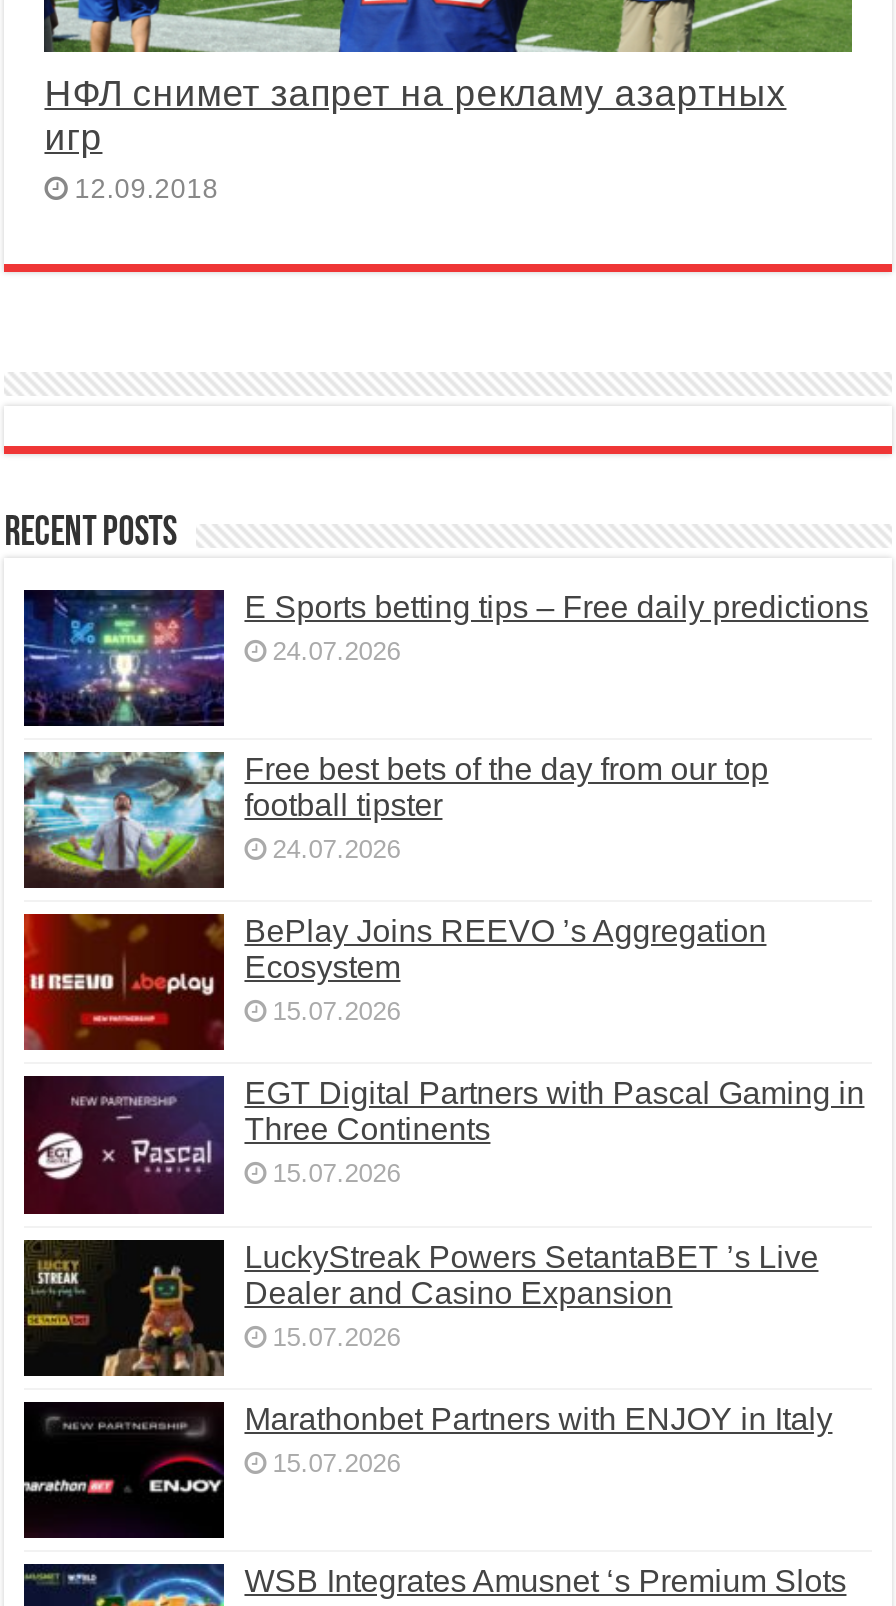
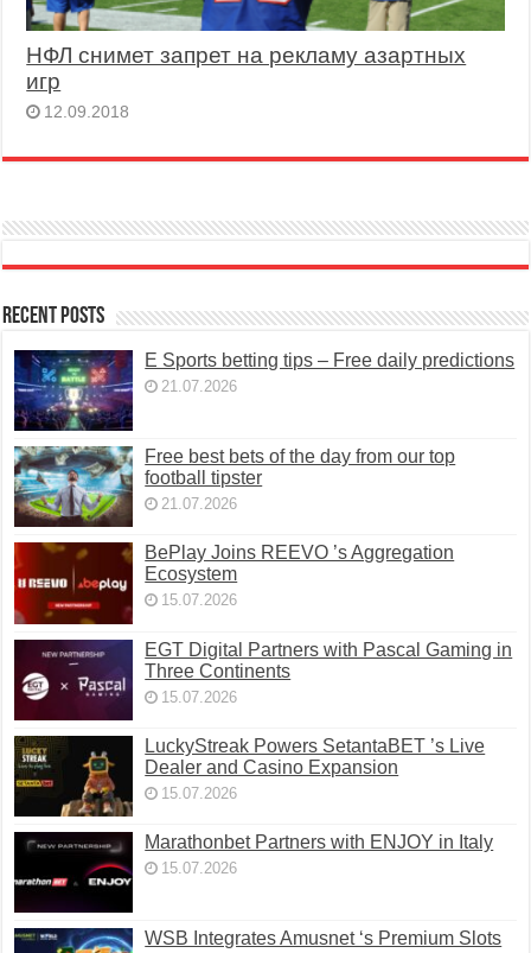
[272,636,400,666] 24.07.2026 -> [161,378,237,395] 21.07.2026
[272,834,400,864] 24.07.2026 -> [161,495,237,513] 21.07.2026

